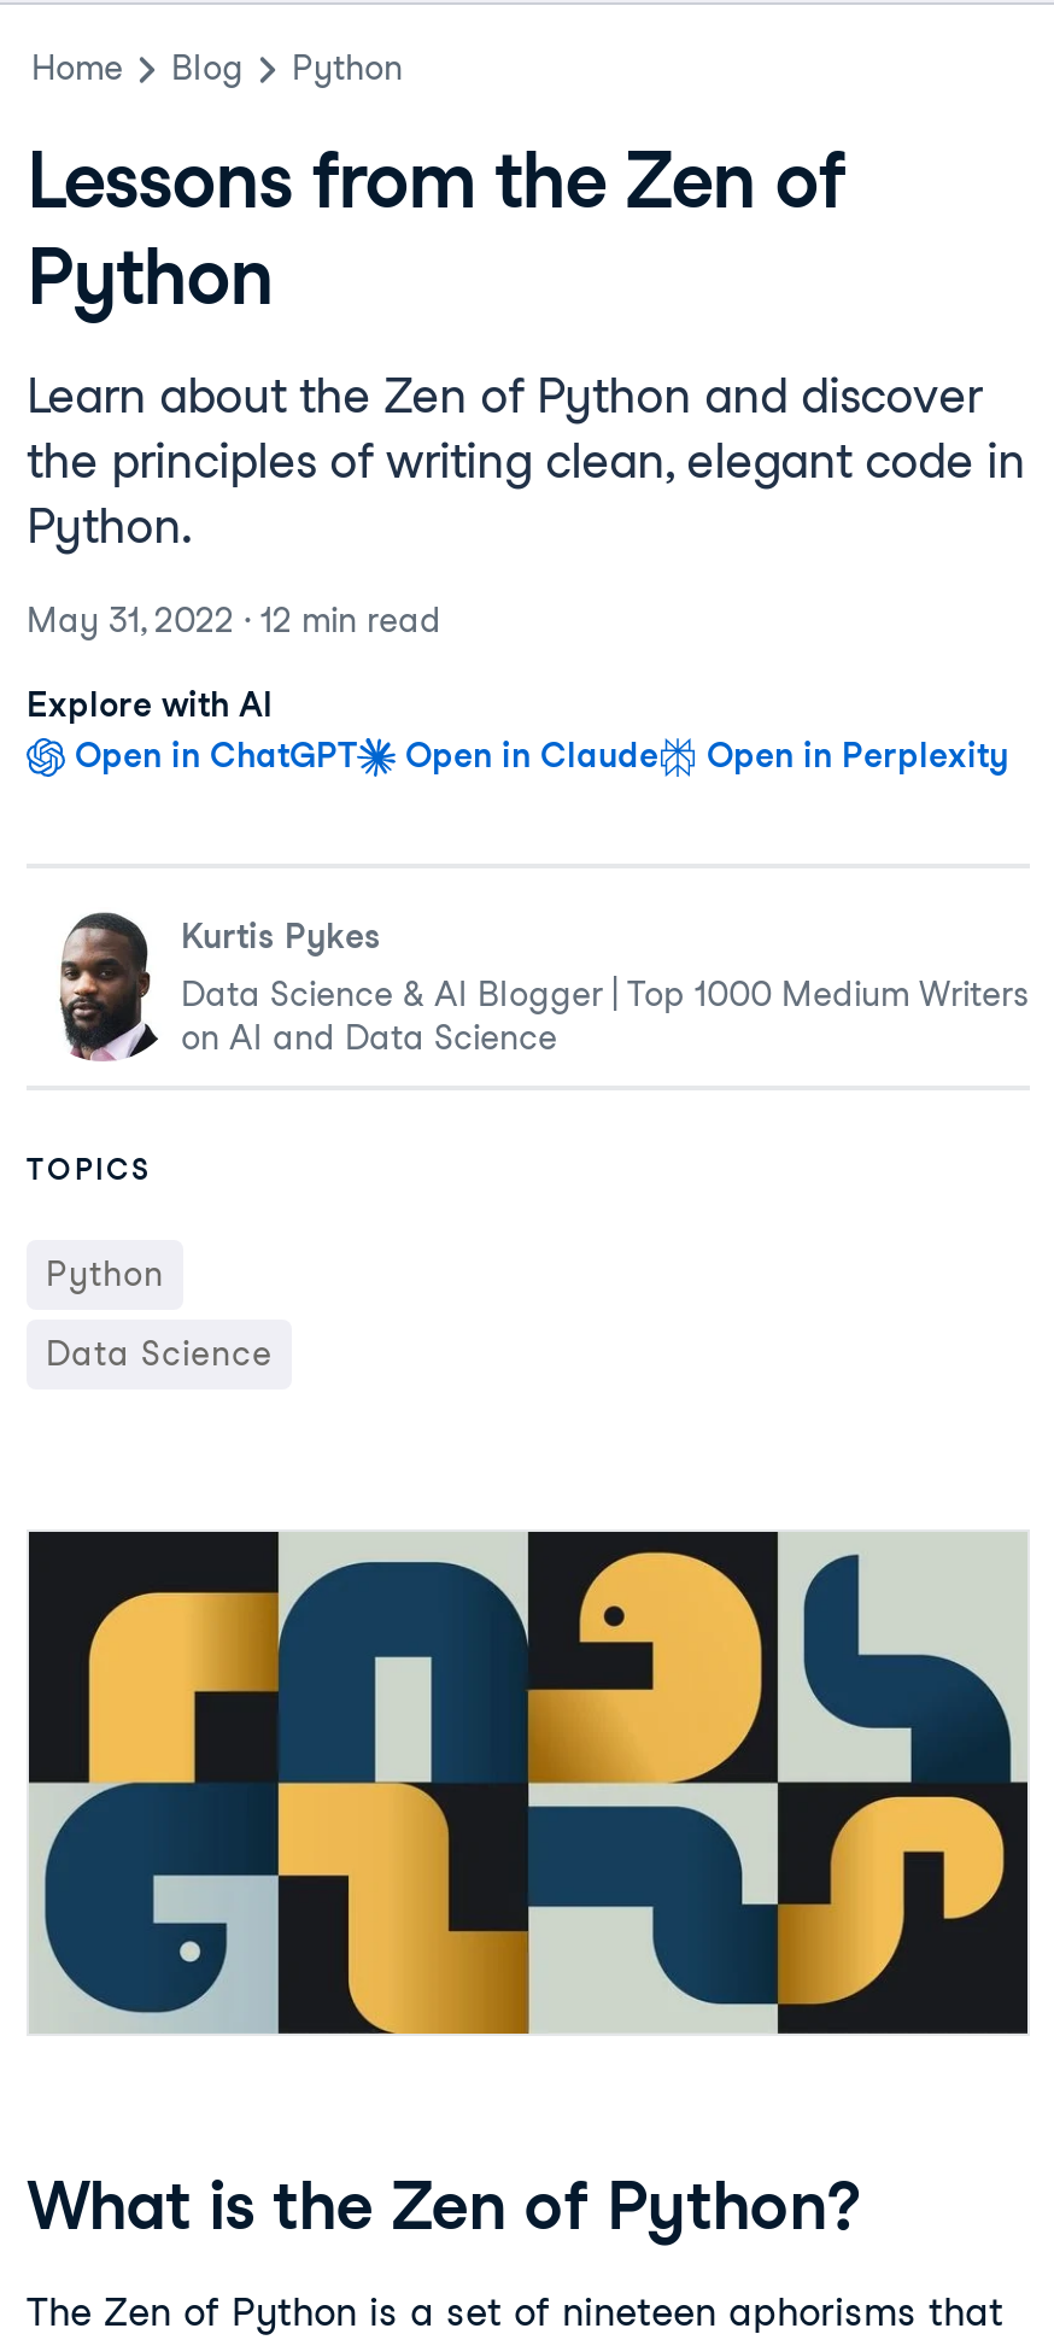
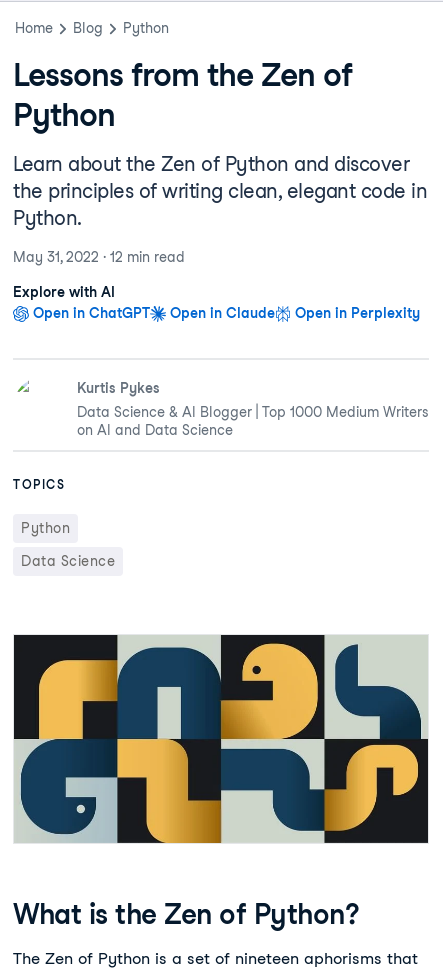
[41,909,159,1061] [image] -> none

